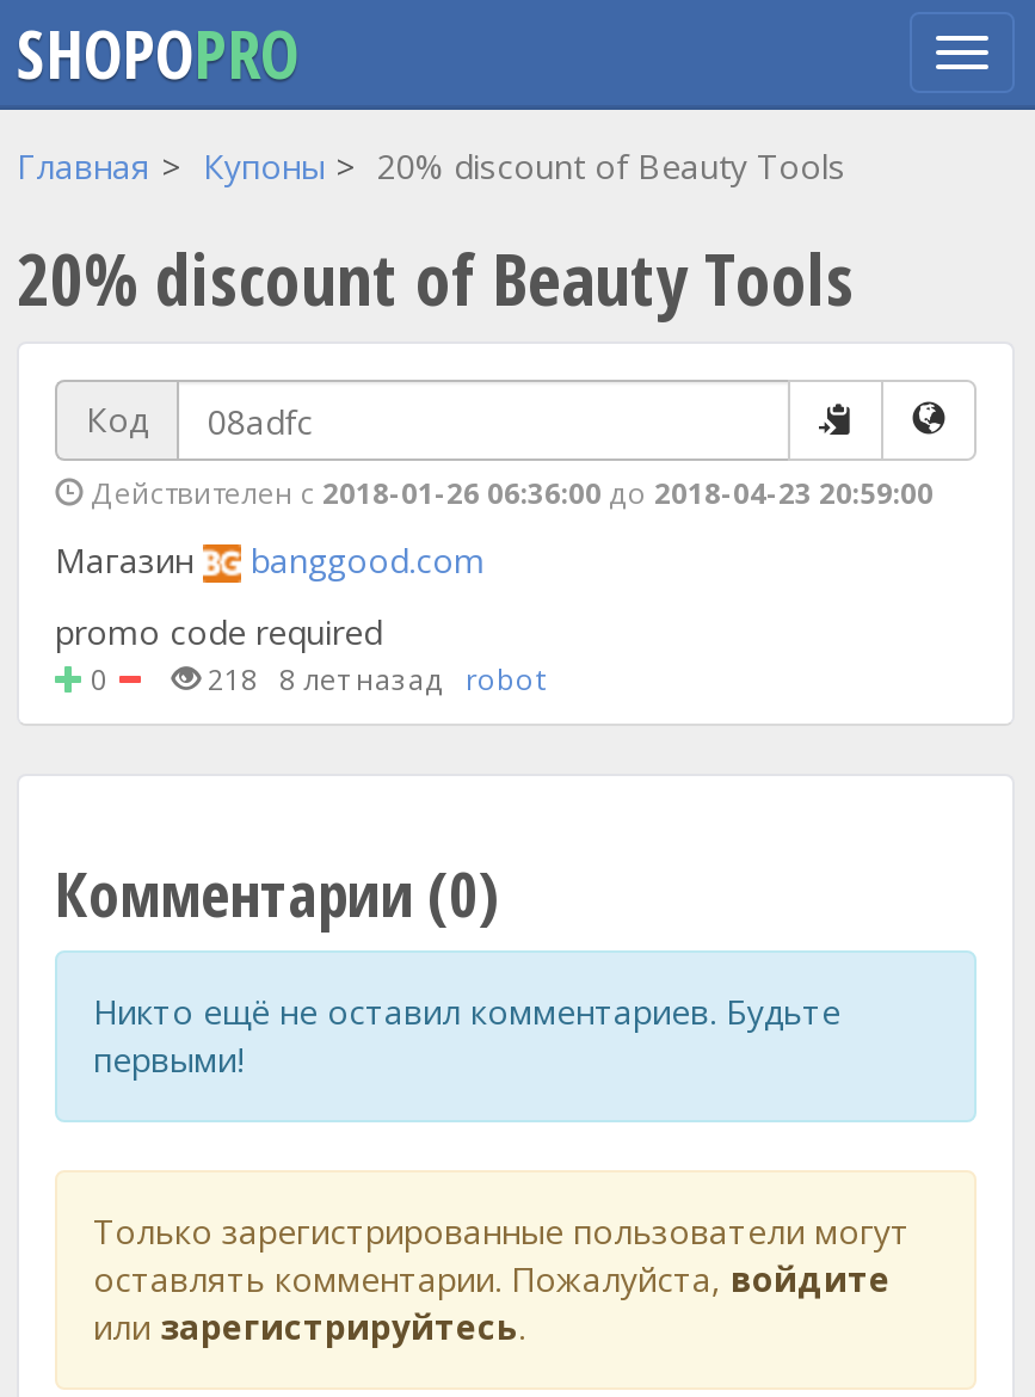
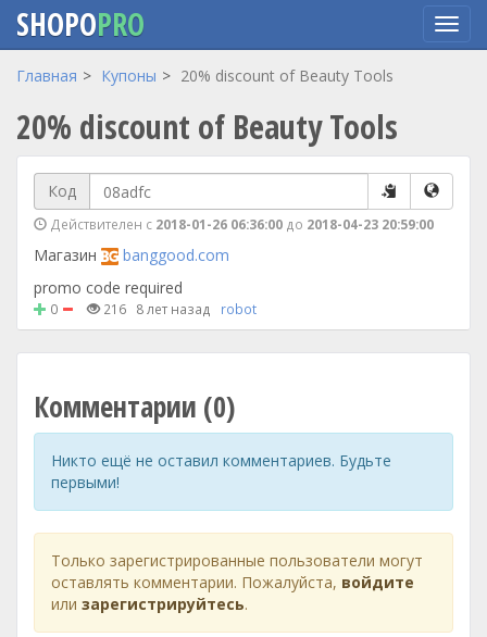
[201,659,544,697] 218 8 лет назад robot -> [100,300,257,317] 216 8 лет назад robot

